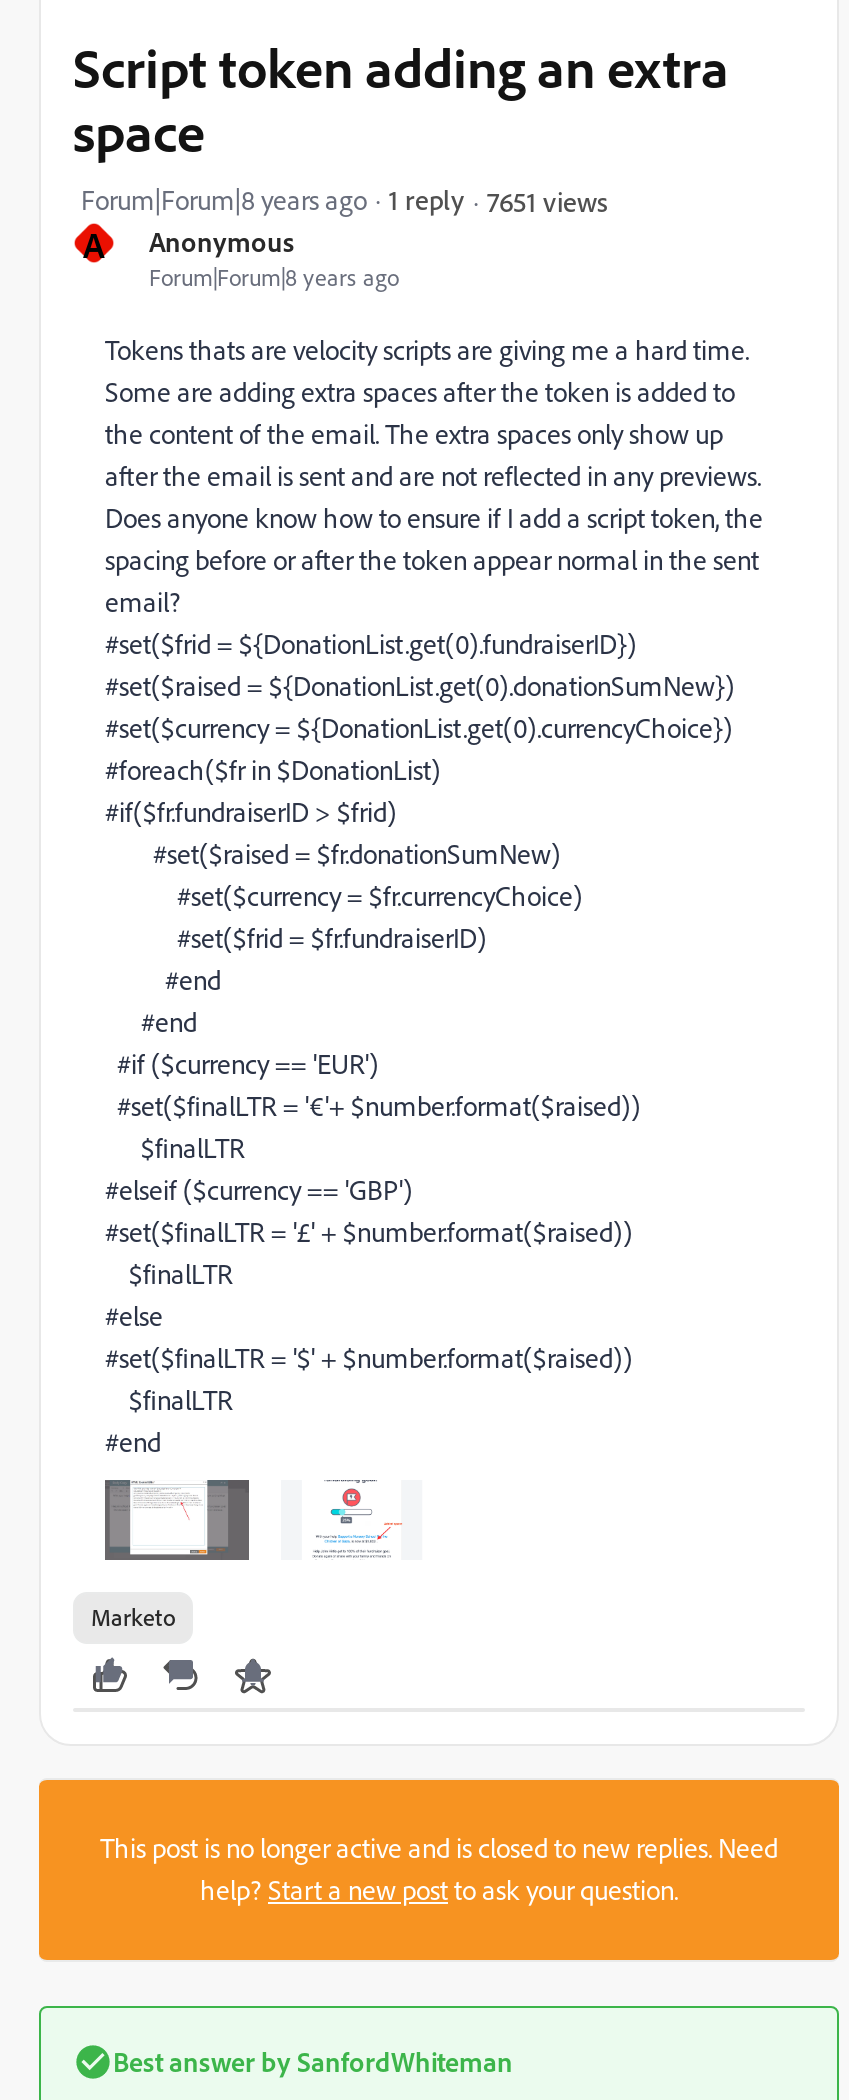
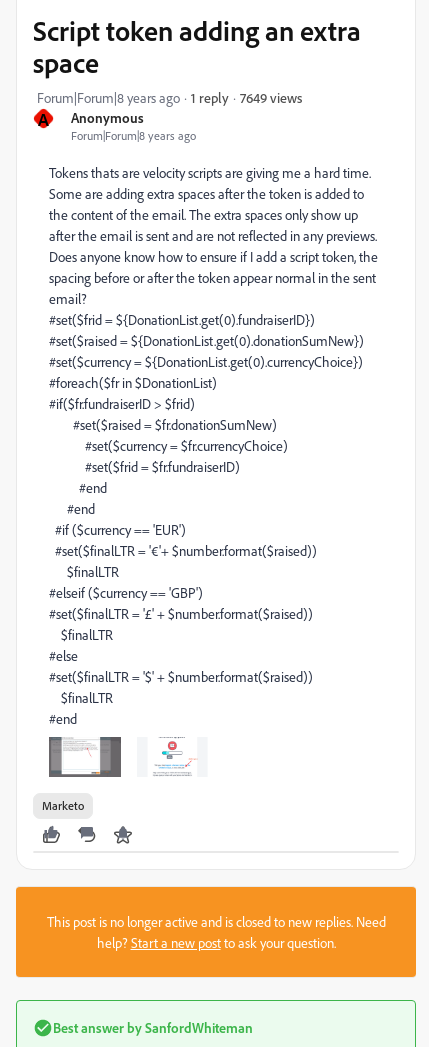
[487,183,607,217] 7651 views -> [240,88,302,105] 7649 views

